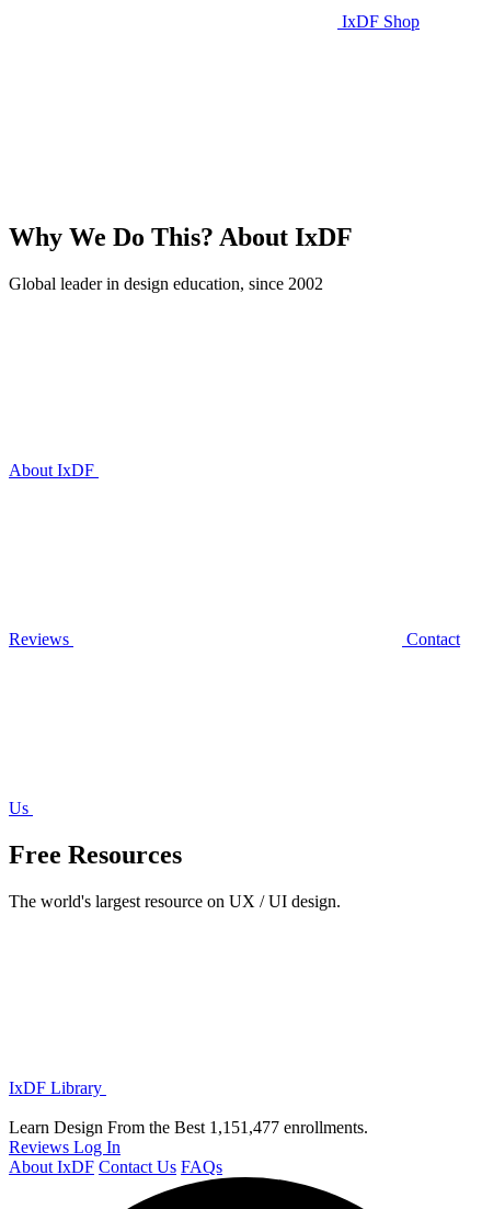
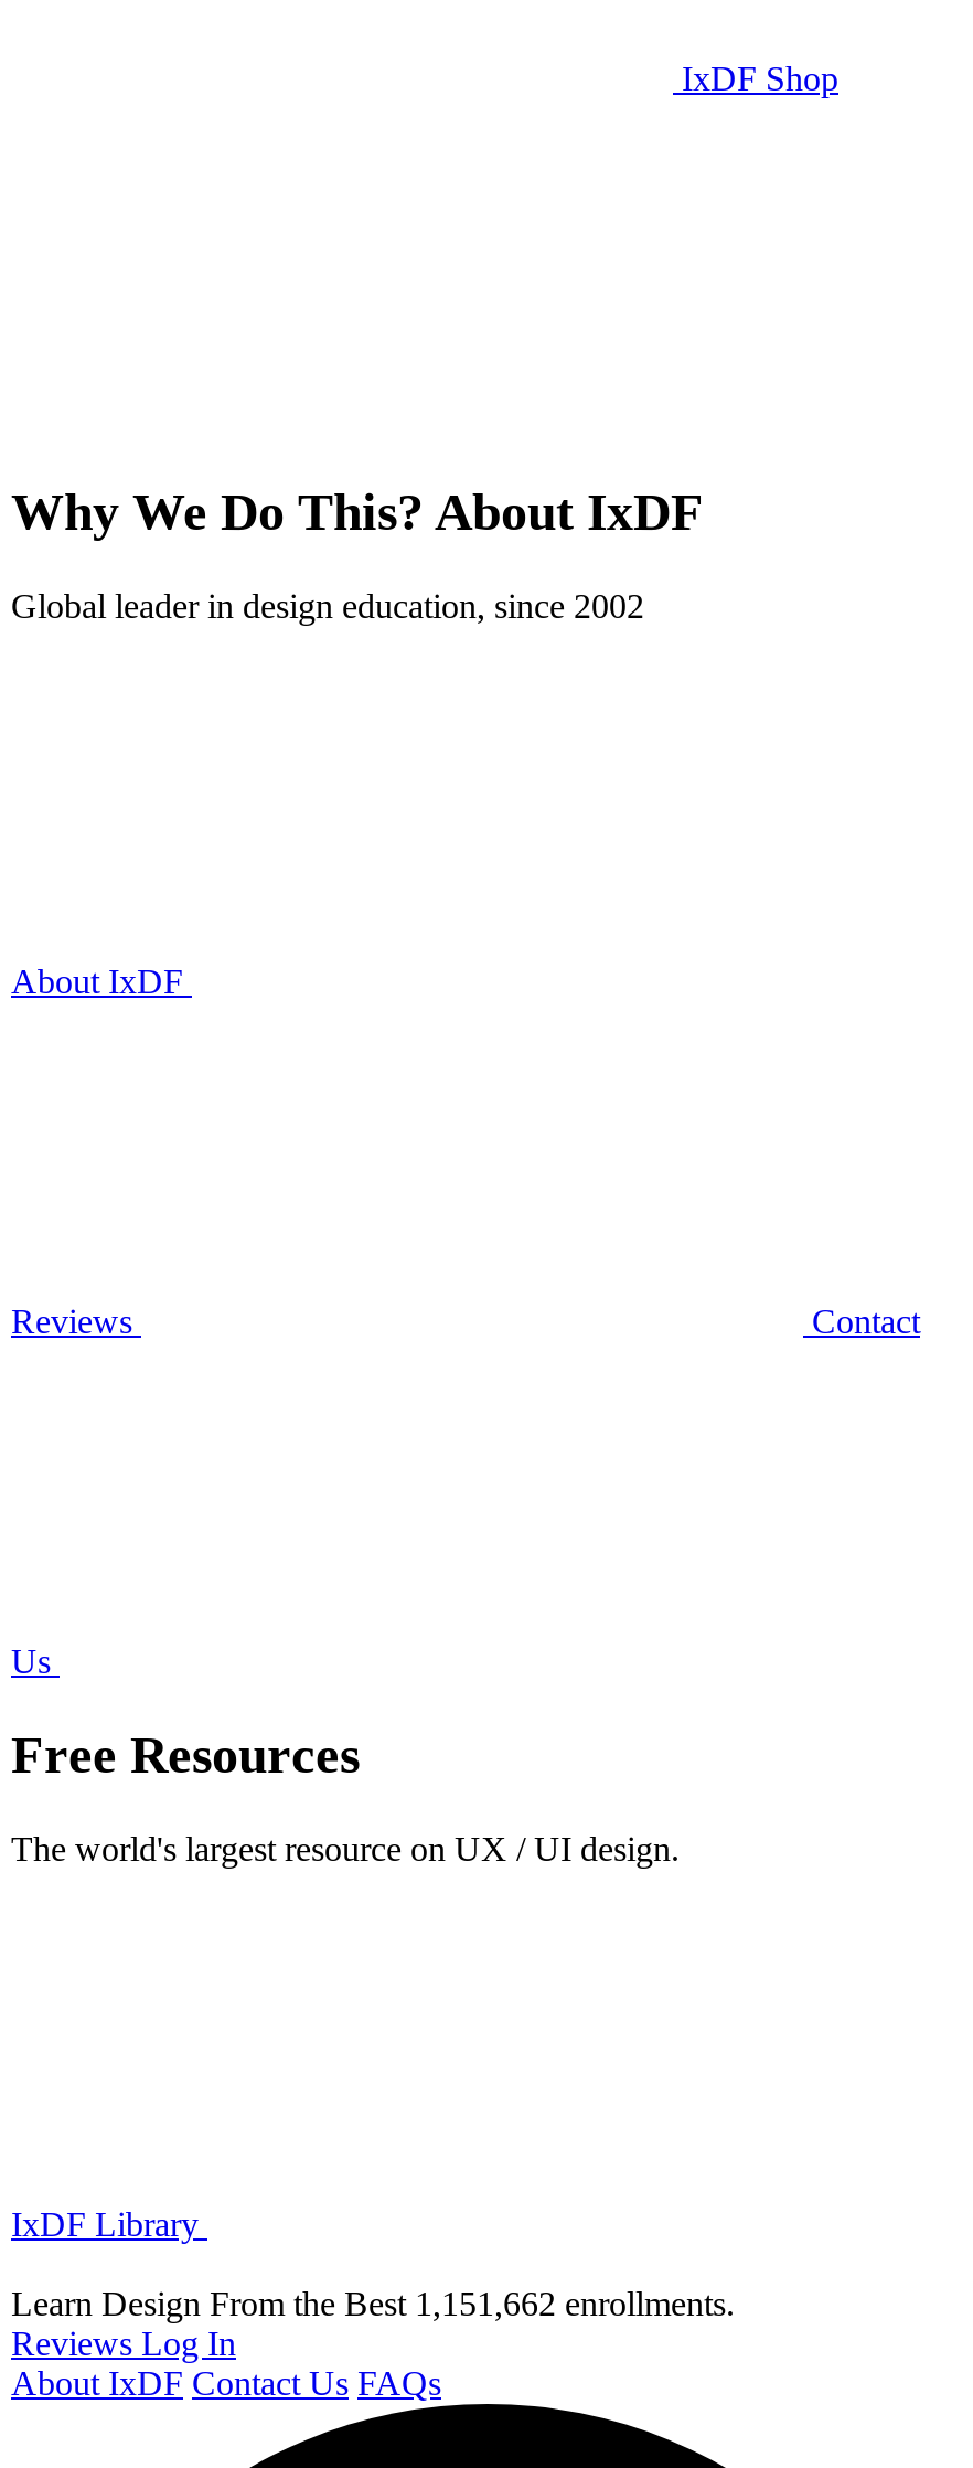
[9,1118,368,1136] Learn Design From the Best 1,151,477 enrollments. -> [11,2284,735,2322] Learn Design From the Best 1,151,662 enrollments.

